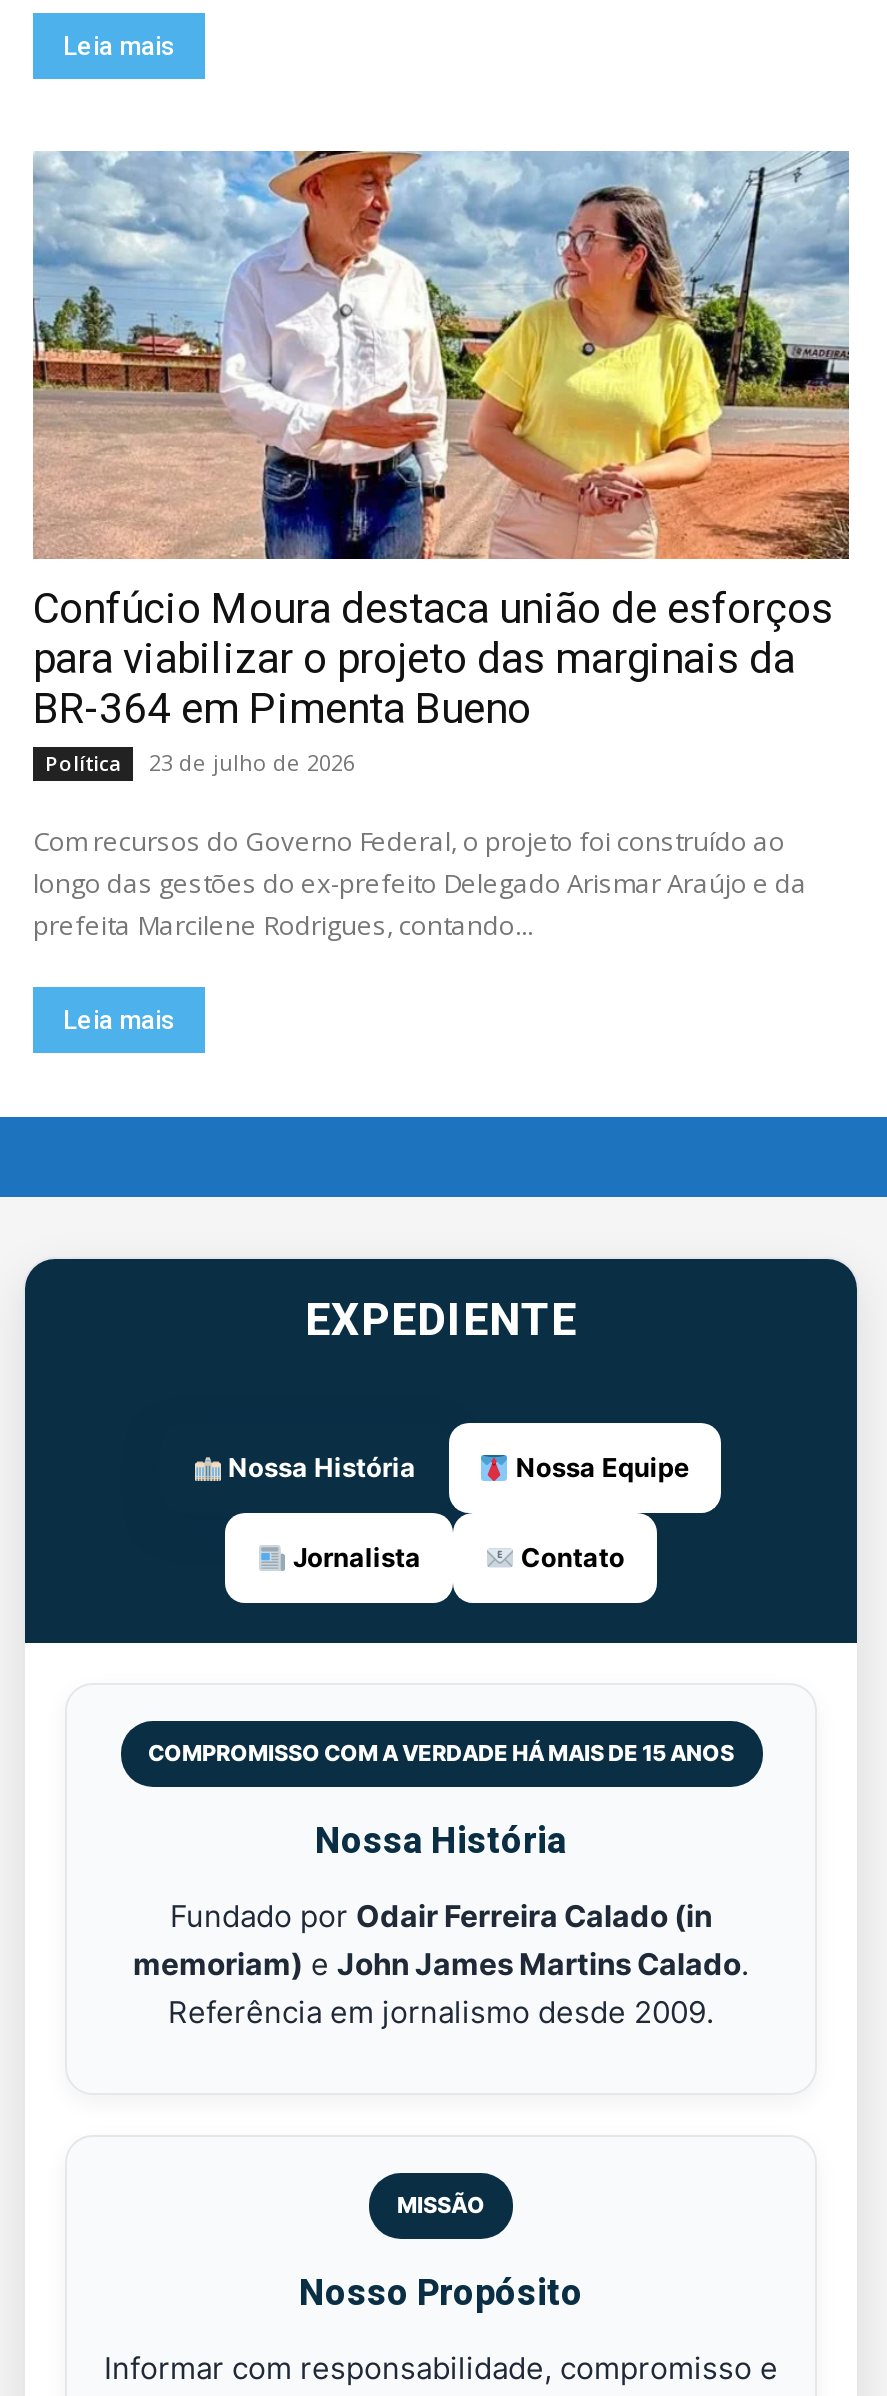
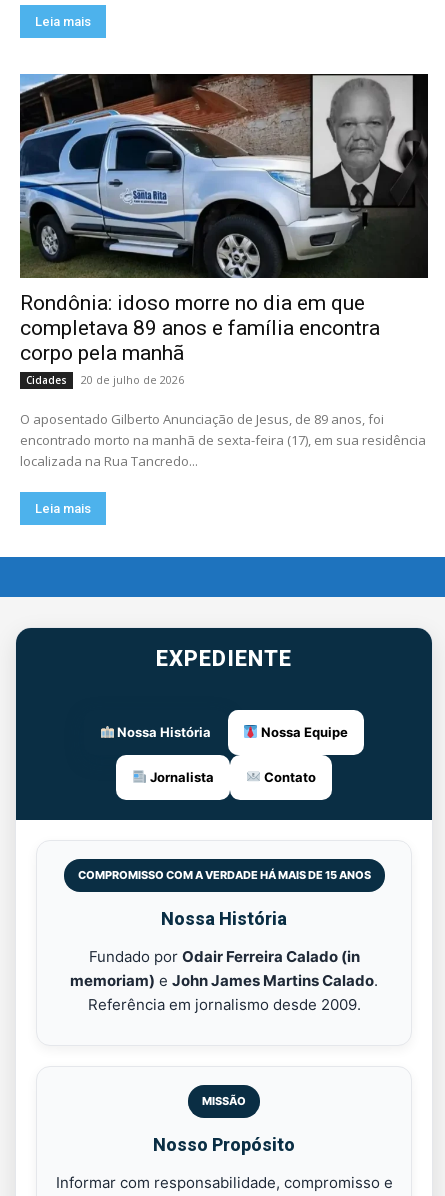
[31,148,851,778] [image] | Confúcio Moura destaca união de esforços | para viabilizar o projeto das marginais da | BR-364 em Pimenta Bueno | Política | 23 de julho de 2026 -> [19,73,429,387] [image] | Rondônia: idoso morre no dia em que | completava 89 anos e família encontra | corpo pela manhã | Cidades | 20 de julho de 2026
[33,824,807,944] Com recursos do Governo Federal, o projeto foi construído ao | longo das gestões do ex-prefeito Delegado Arismar Araújo e da | prefeita Marcilene Rodrigues, contando... -> [20,410,426,470] O aposentado Gilberto Anunciação de Jesus, de 89 anos, foi | encontrado morto na manhã de sexta-feira (17), em sua residência | localizada na Rua Tancredo...

